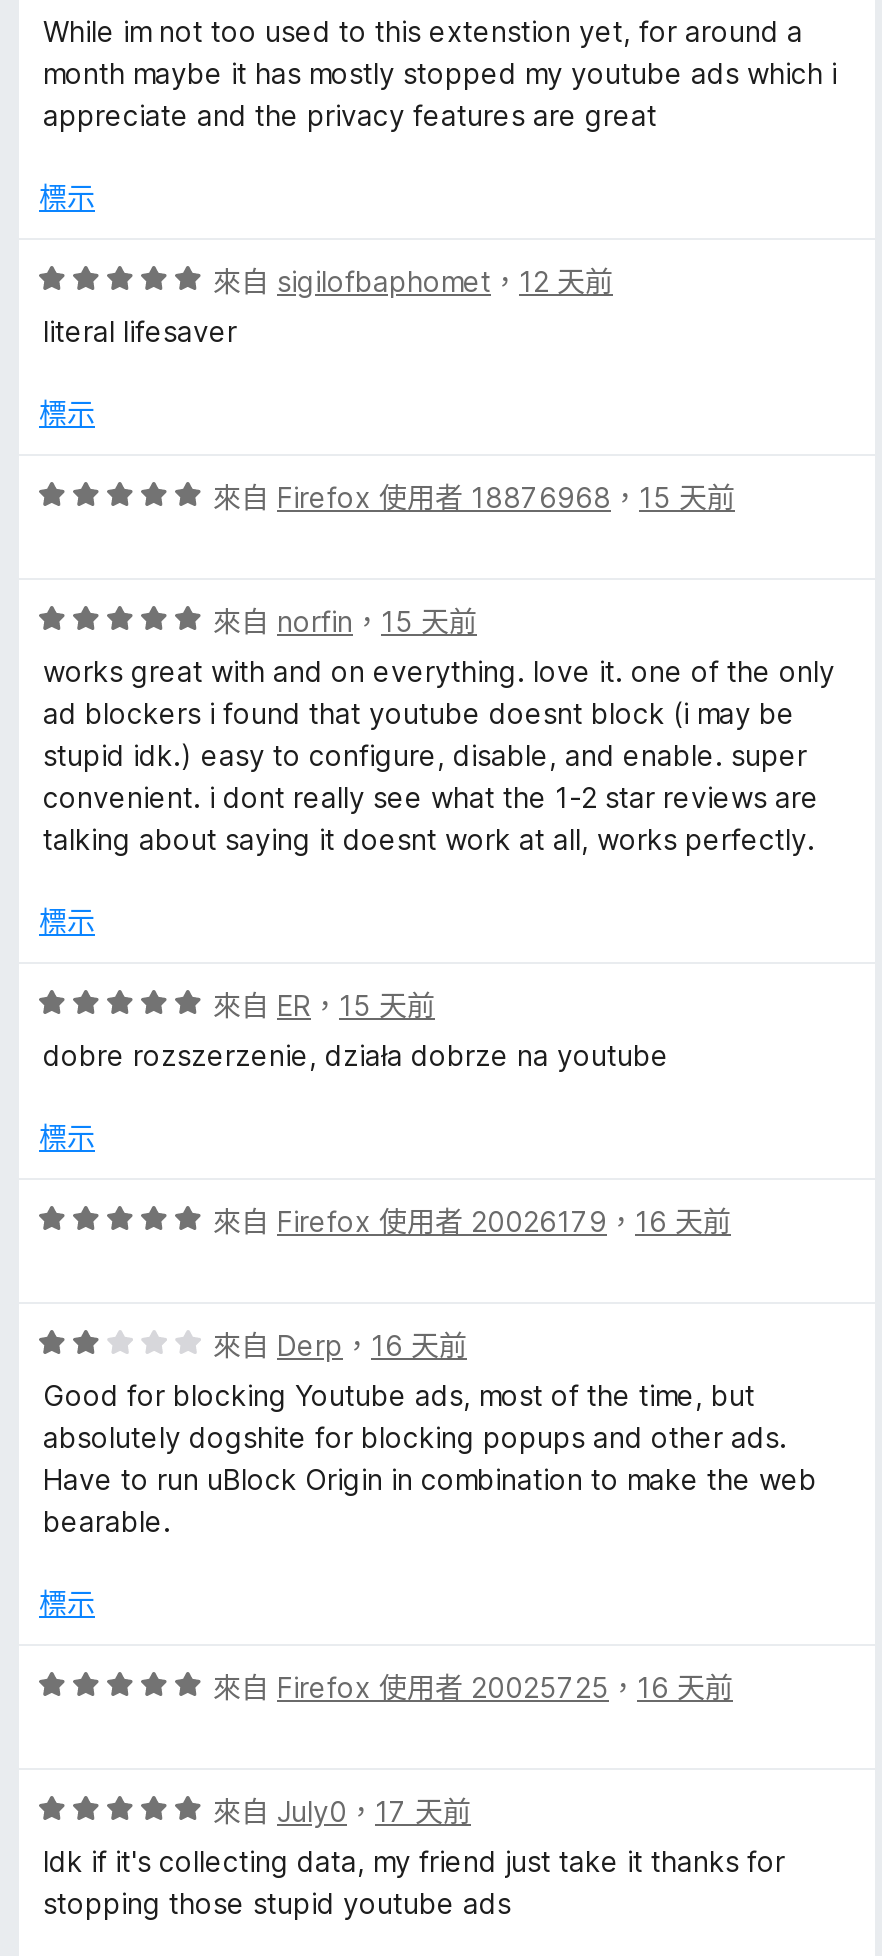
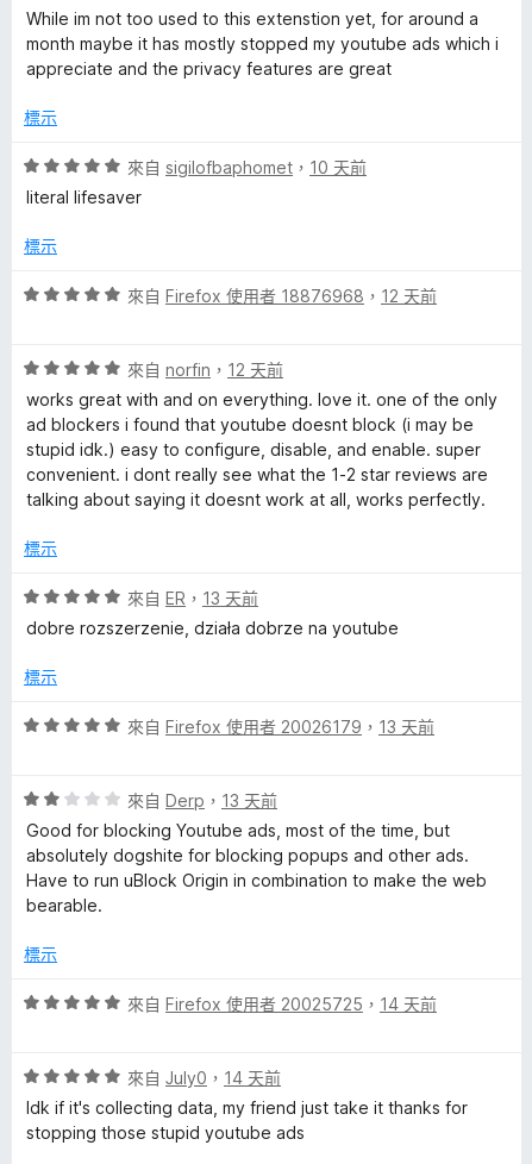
[213,264,613,298] 來自sigilofbaphomet，12 天前 -> [127,157,367,177] 來自sigilofbaphomet，10 天前
[213,480,735,514] 來自Firefox 使用者 18876968，15 天前 -> [127,286,437,306] 來自Firefox 使用者 18876968，12 天前
[213,604,477,638] 來自norfin，15 天前 -> [127,359,283,380] 來自norfin，12 天前
[213,988,435,1022] 來自ER，15 天前 -> [127,588,258,608] 來自ER，13 天前
[213,1204,731,1238] 來自Firefox 使用者 20026179，16 天前 -> [127,716,434,737] 來自Firefox 使用者 20026179，13 天前
[213,1328,467,1362] 來自Derp，16 天前 -> [127,790,277,811] 來自Derp，13 天前
[213,1670,733,1704] 來自Firefox 使用者 20025725，16 天前 -> [127,994,437,1014] 來自Firefox 使用者 20025725，14 天前
[213,1794,471,1828] 來自July0，17 天前 -> [127,1068,281,1088] 來自July0，14 天前

